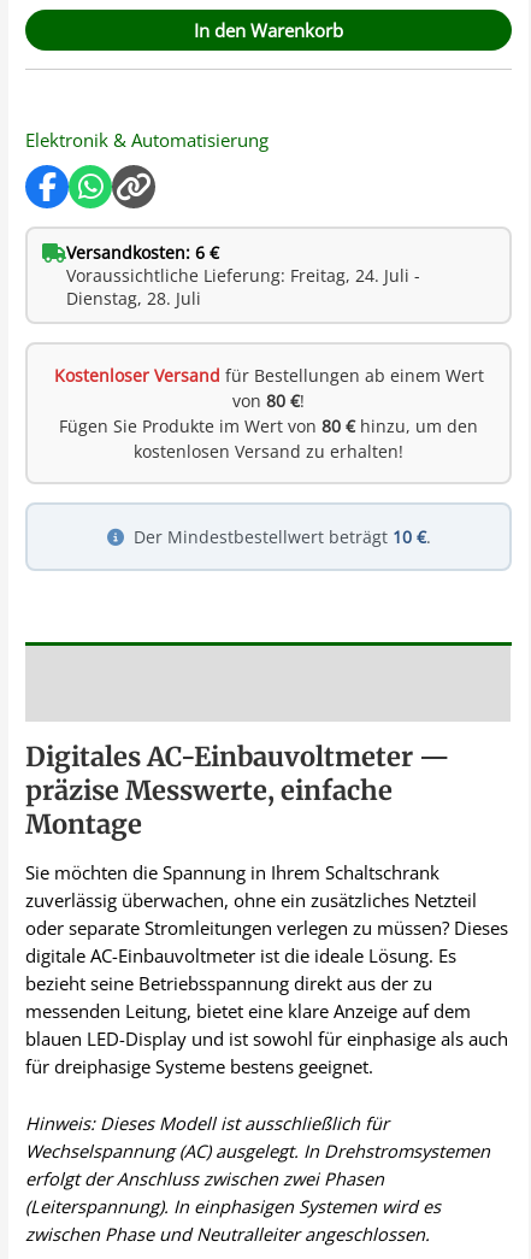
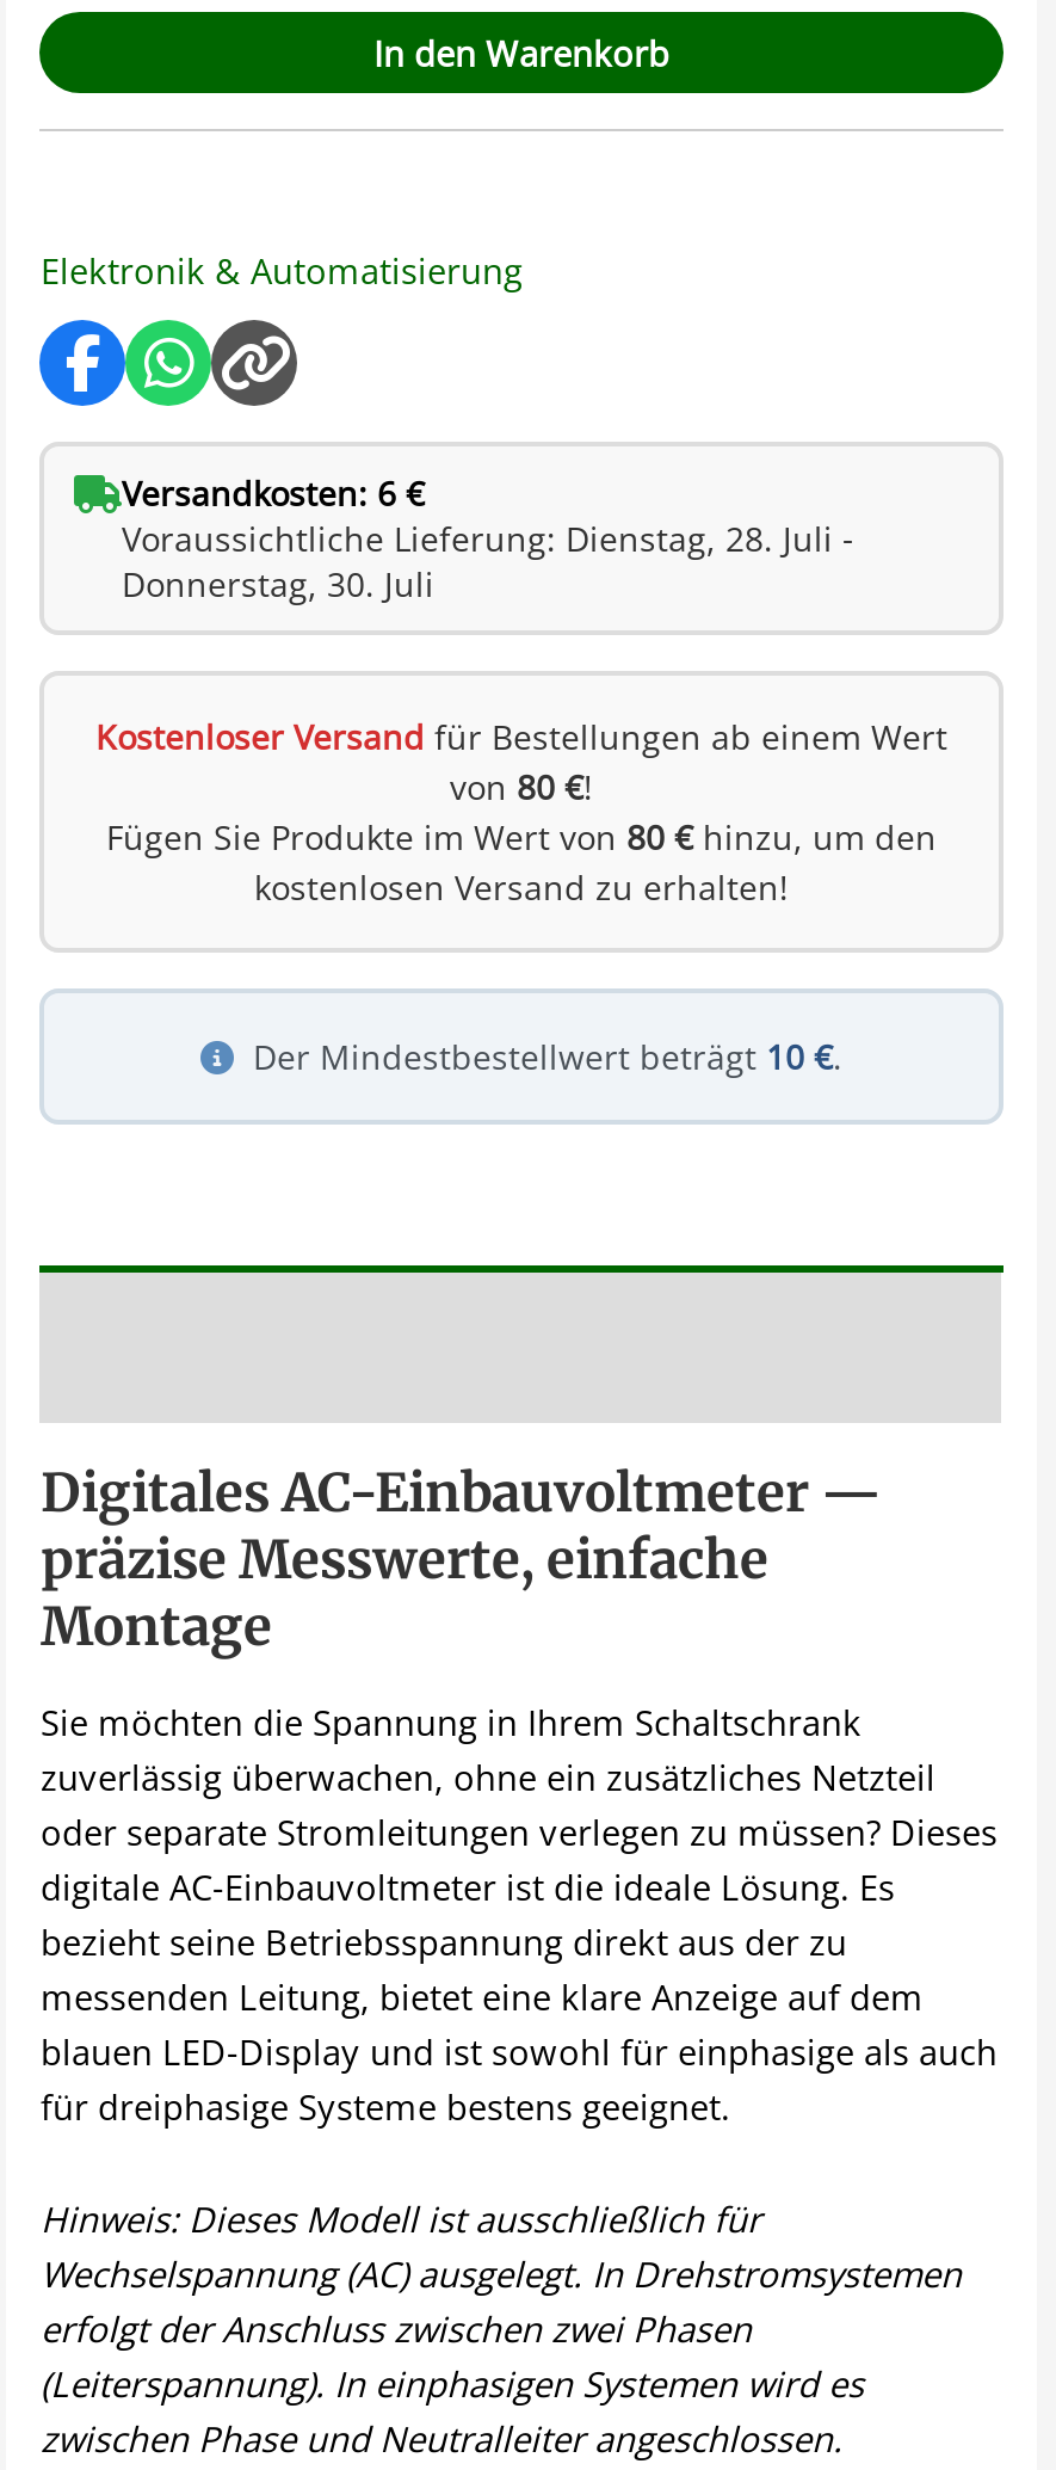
[67,264,421,287] Voraussichtliche Lieferung: Freitag, 24. Juli - -> [122,516,854,562] Voraussichtliche Lieferung: Dienstag, 28. Juli -
[67,287,202,310] Dienstag, 28. Juli -> [122,562,434,607] Donnerstag, 30. Juli

